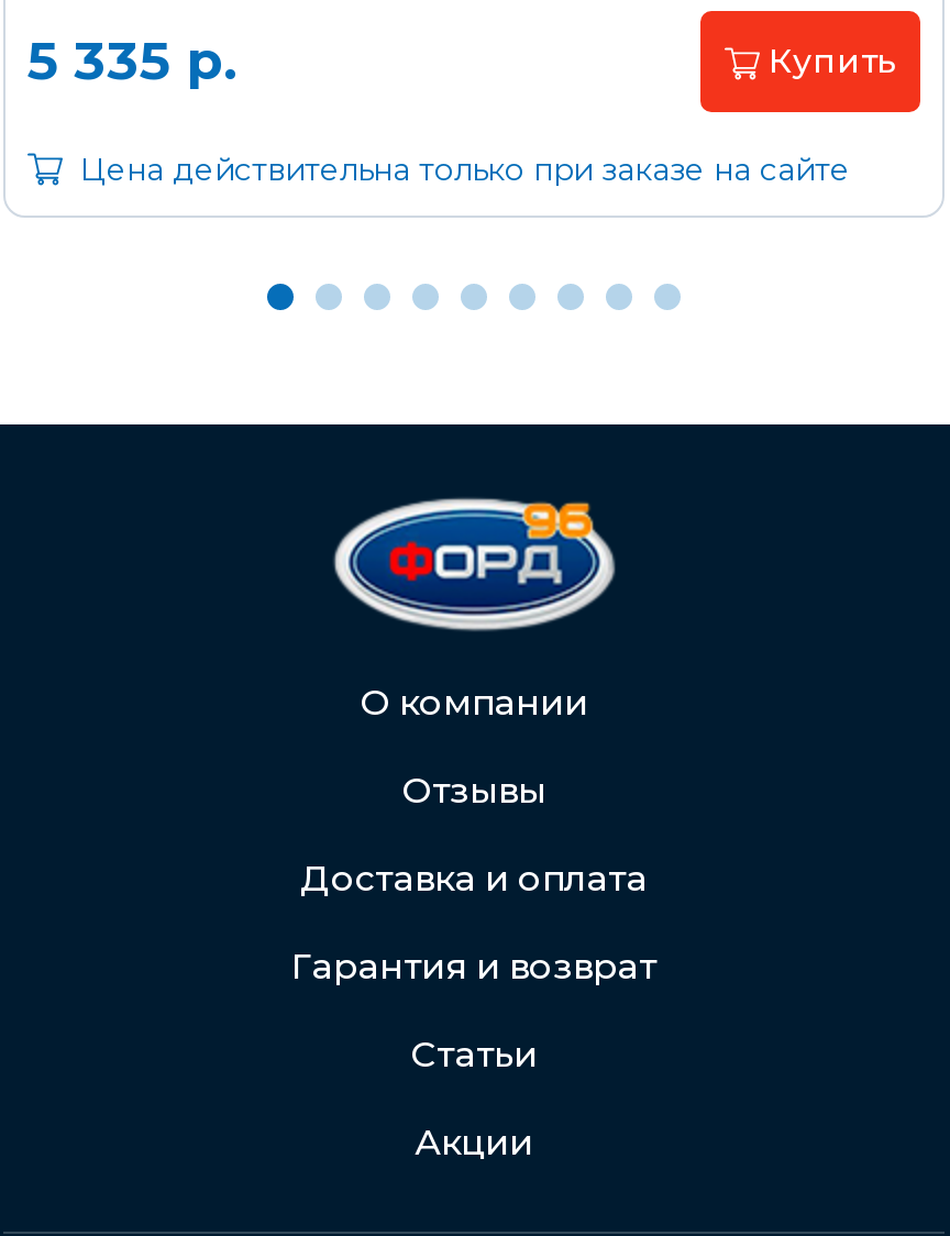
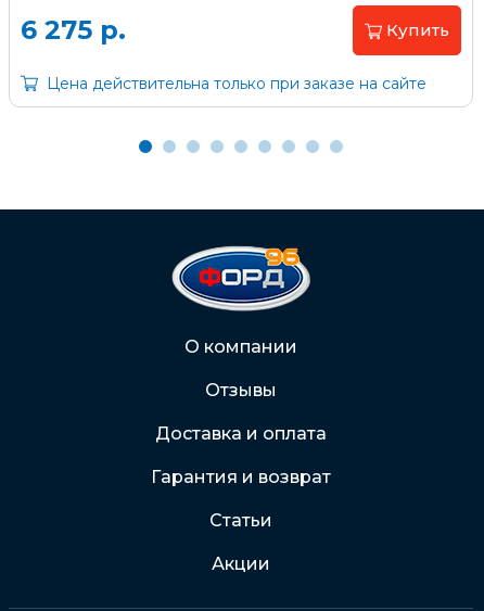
[27,29,239,93] 5 335 р. -> [21,14,126,46] 6 275 р.

